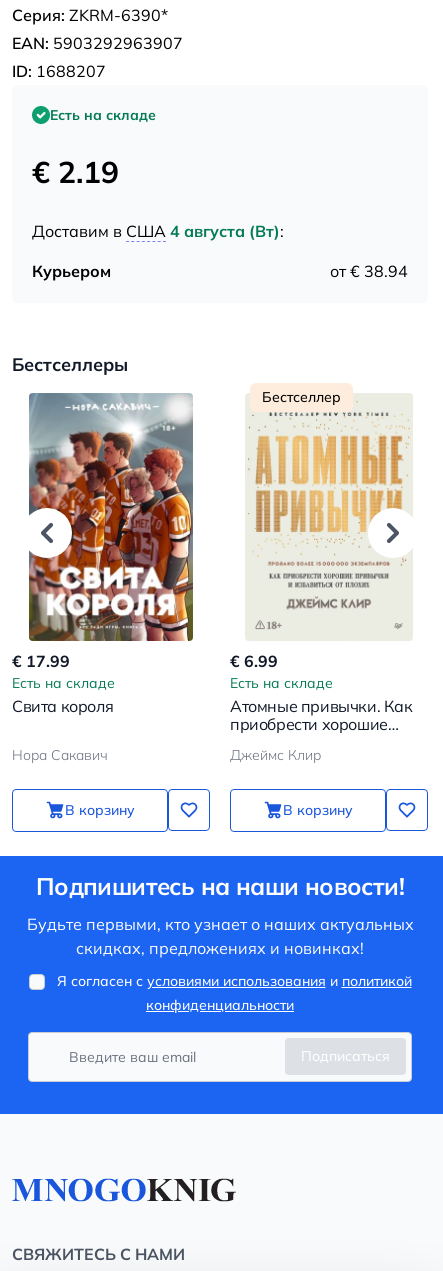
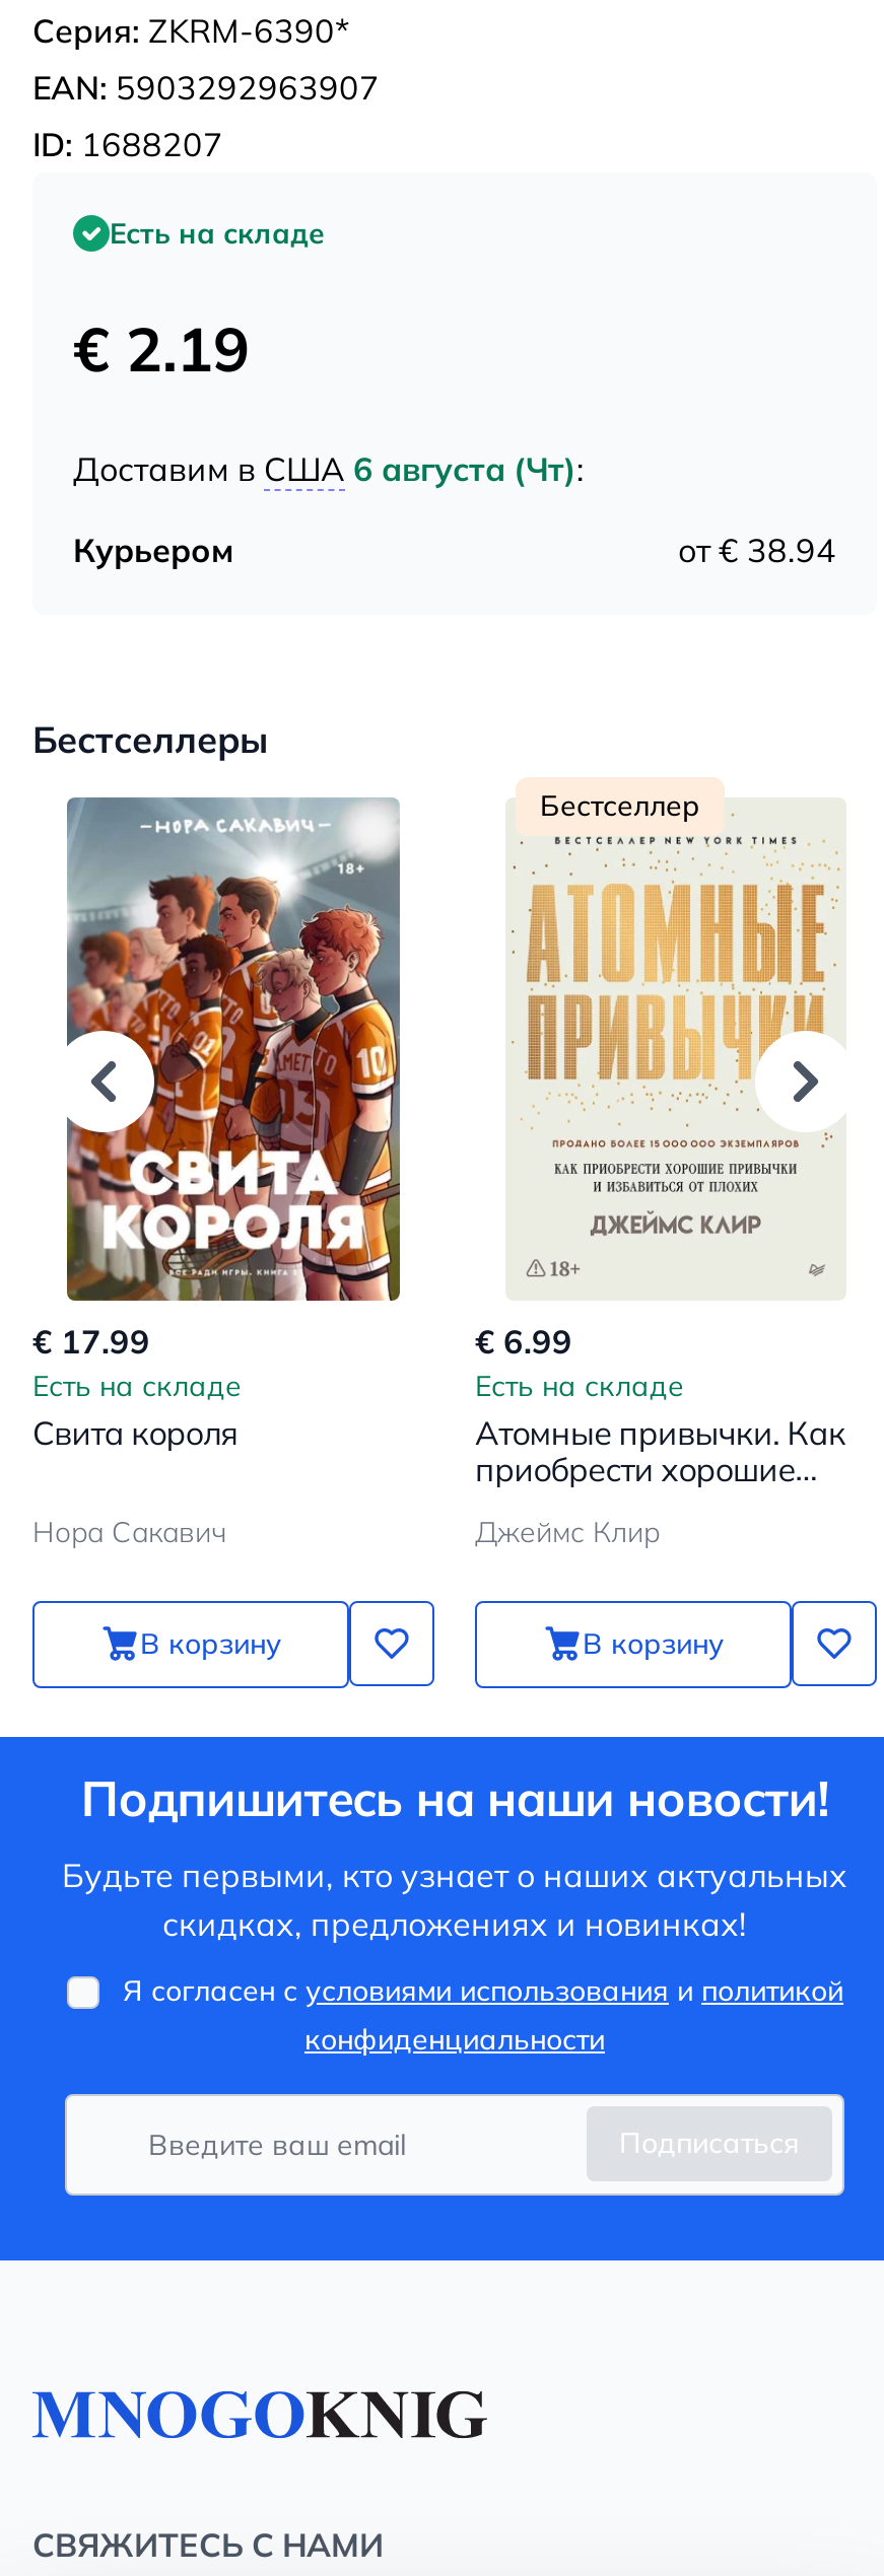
[32,220,284,240] Доставим в США 4 августа (Вт): -> [73,447,585,488] Доставим в США 6 августа (Чт):

